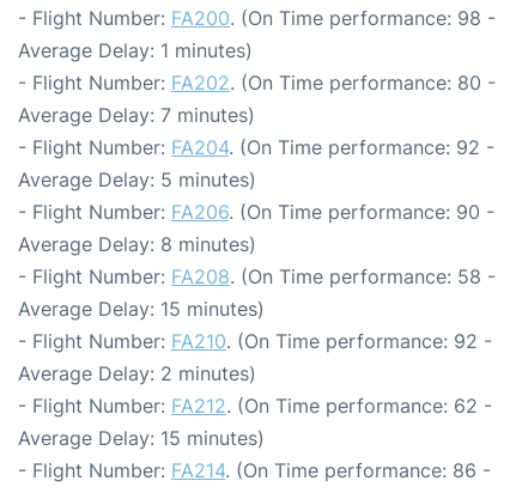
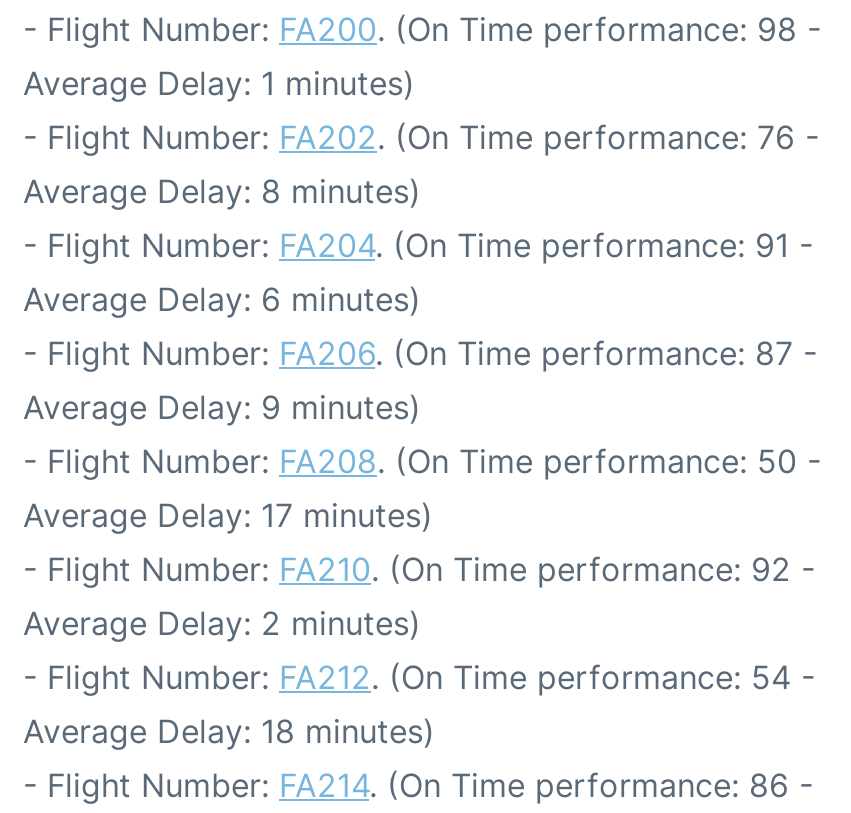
[18,71,496,224] - Flight Number: FA202. (On Time performance: 80 - | Average Delay: 7 minutes) | - Flight Number: FA204. (On Time performance: 92 - | Average Delay: 5 minutes) | - Flight Number: FA206. (On Time performance: 90 - -> [23,117,819,157] - Flight Number: FA202. (On Time performance: 76 -
moved [18,232,256,256] -> [23,171,421,211]: Average Delay: 8 minutes)
[18,264,496,321] - Flight Number: FA208. (On Time performance: 58 - | Average Delay: 15 minutes) -> [23,225,821,535] - Flight Number: FA204. (On Time performance: 91 - | Average Delay: 6 minutes) | - Flight Number: FA206. (On Time performance: 87 - | Average Delay: 9 minutes) | - Flight Number: FA208. (On Time performance: 50 - | Average Delay: 17 minutes)
[18,394,492,418] - Flight Number: FA212. (On Time performance: 62 - -> [23,657,815,697] - Flight Number: FA212. (On Time performance: 54 -
[18,426,265,450] Average Delay: 15 minutes) -> [23,711,435,751] Average Delay: 18 minutes)

